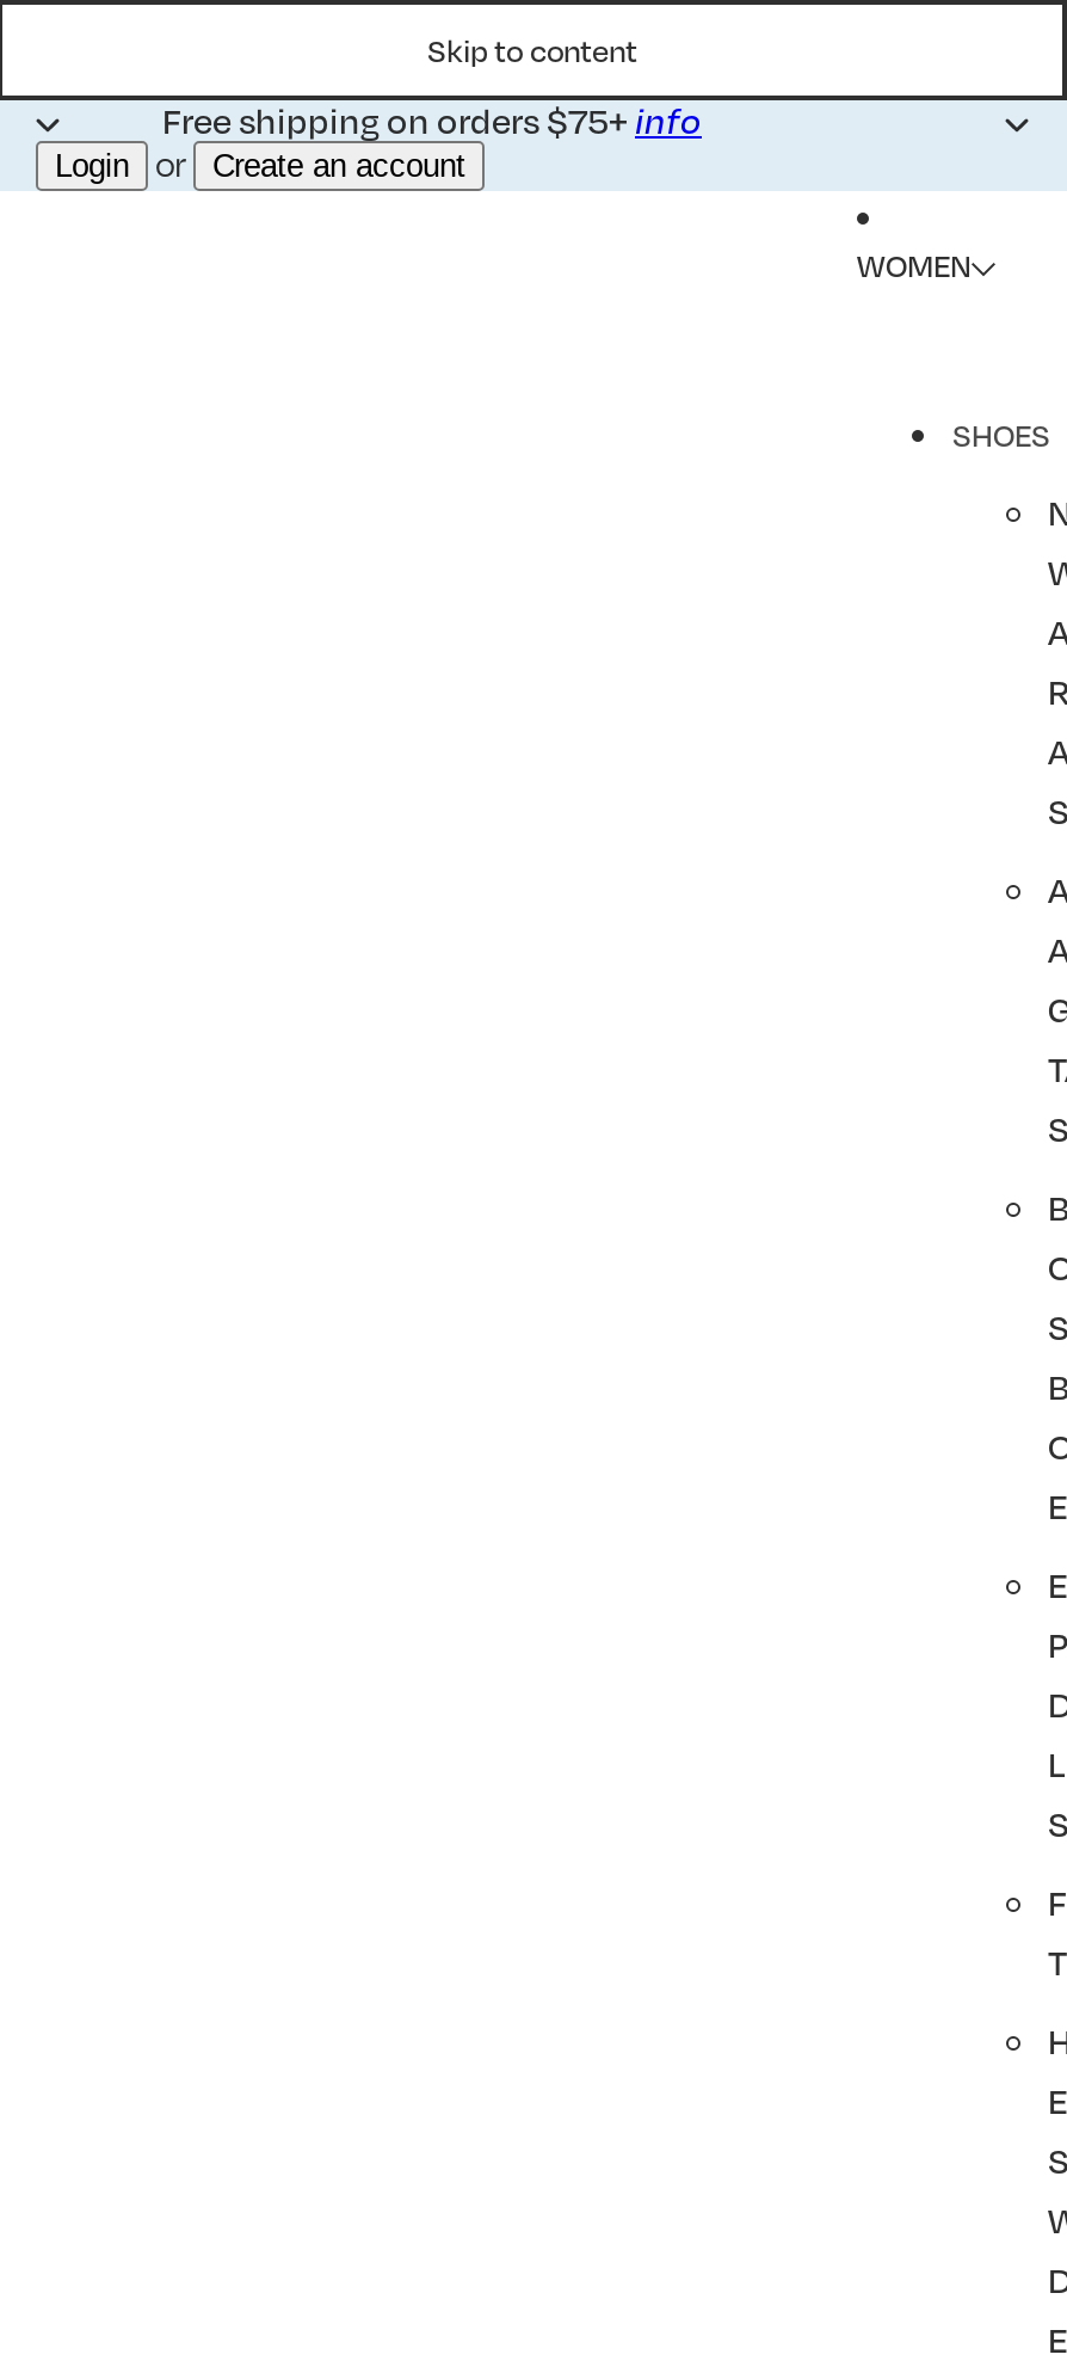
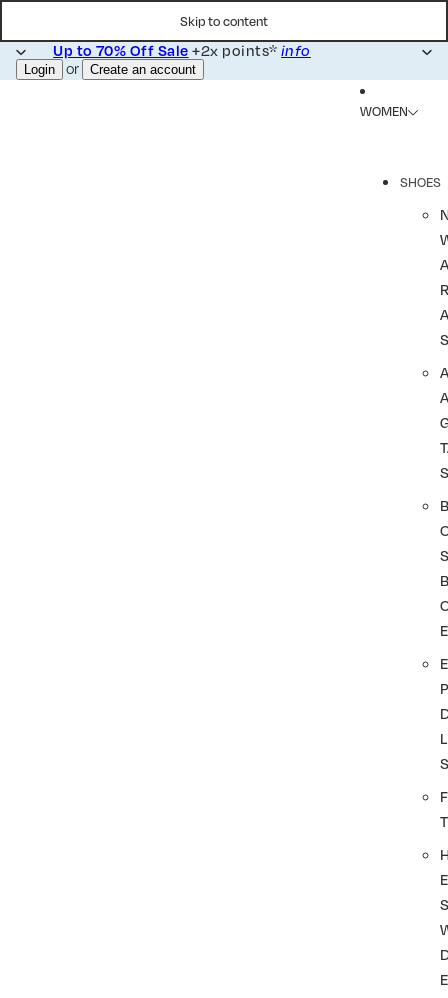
[162,96,702,143] Free shipping on orders $75+info -> [53,40,311,60] Up to 70% Off Sale+2x points*info

